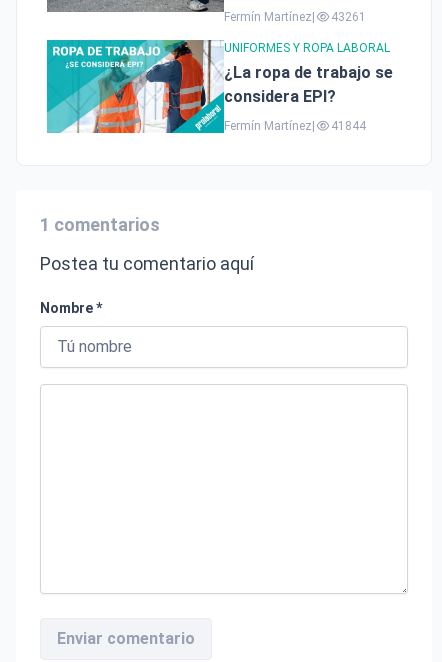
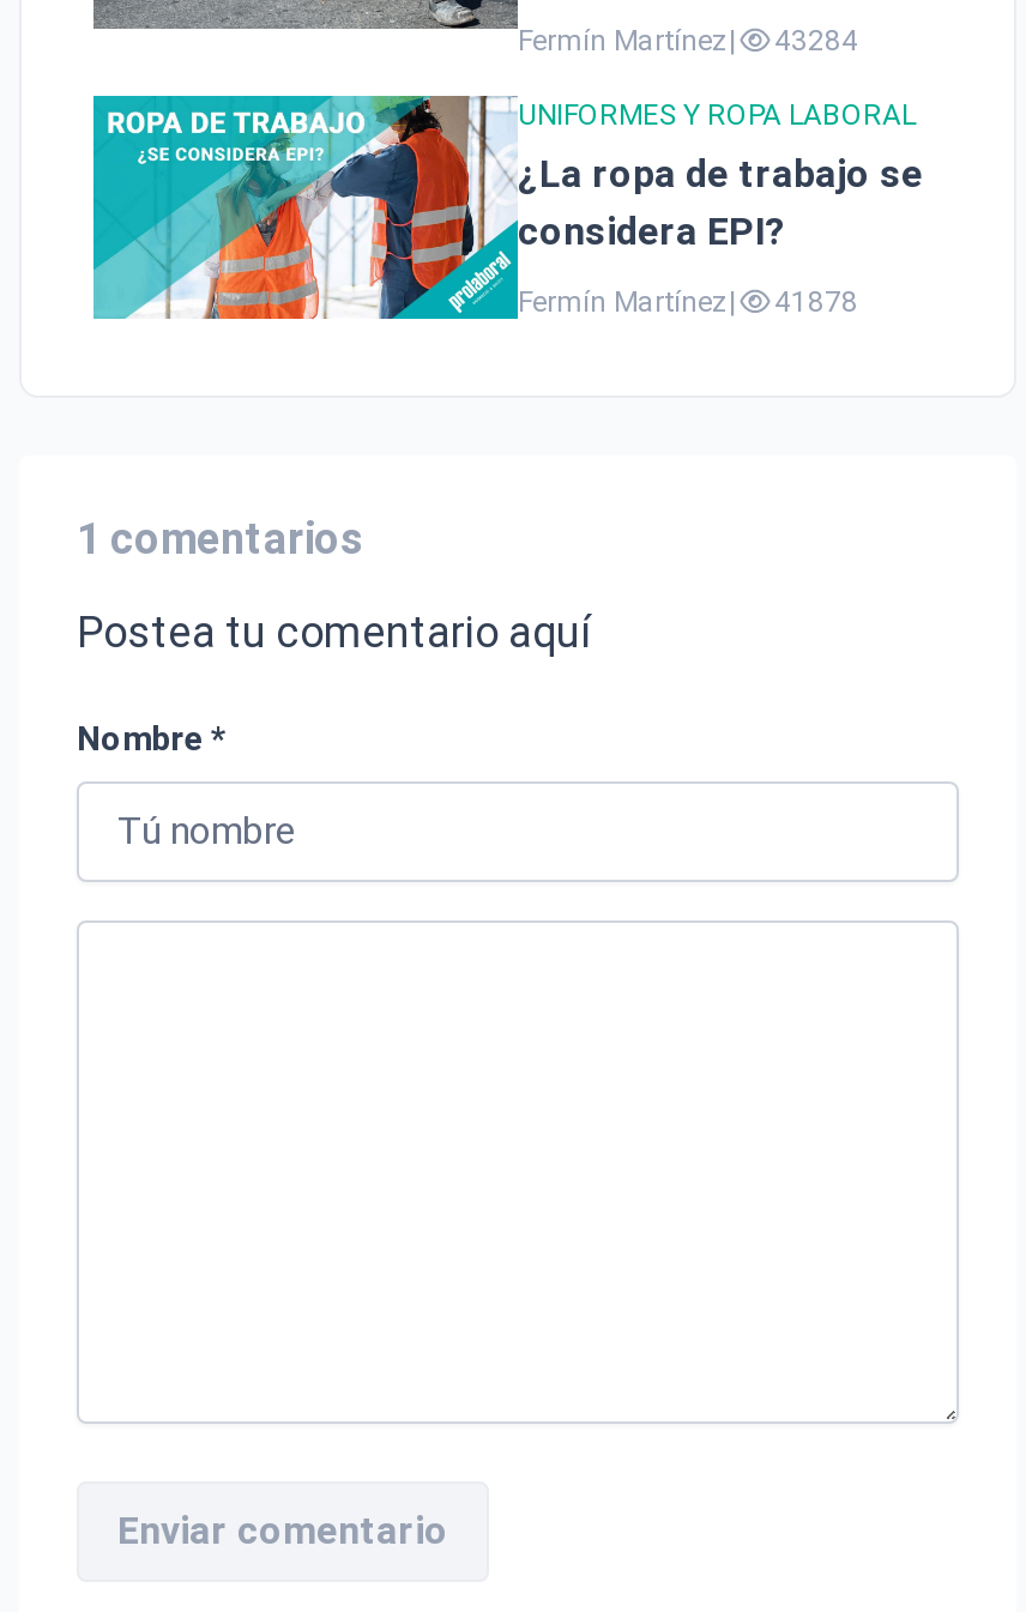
[331,10,366,24] 43261 -> [774,23,858,57] 43284
[331,119,366,133] 41844 -> [774,284,858,318] 41878

